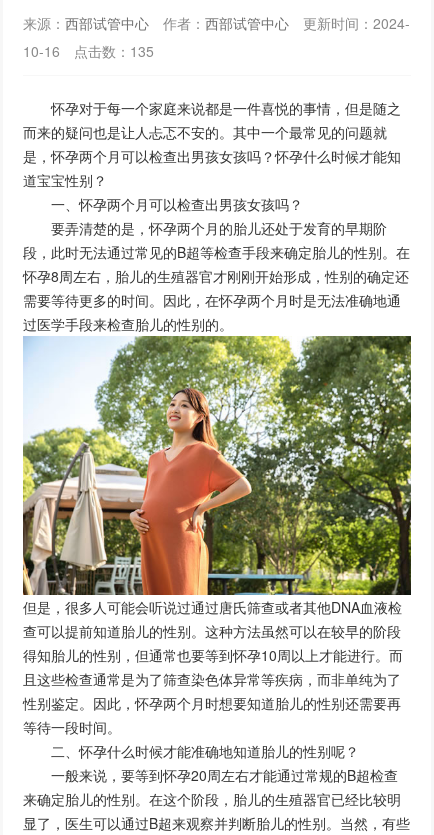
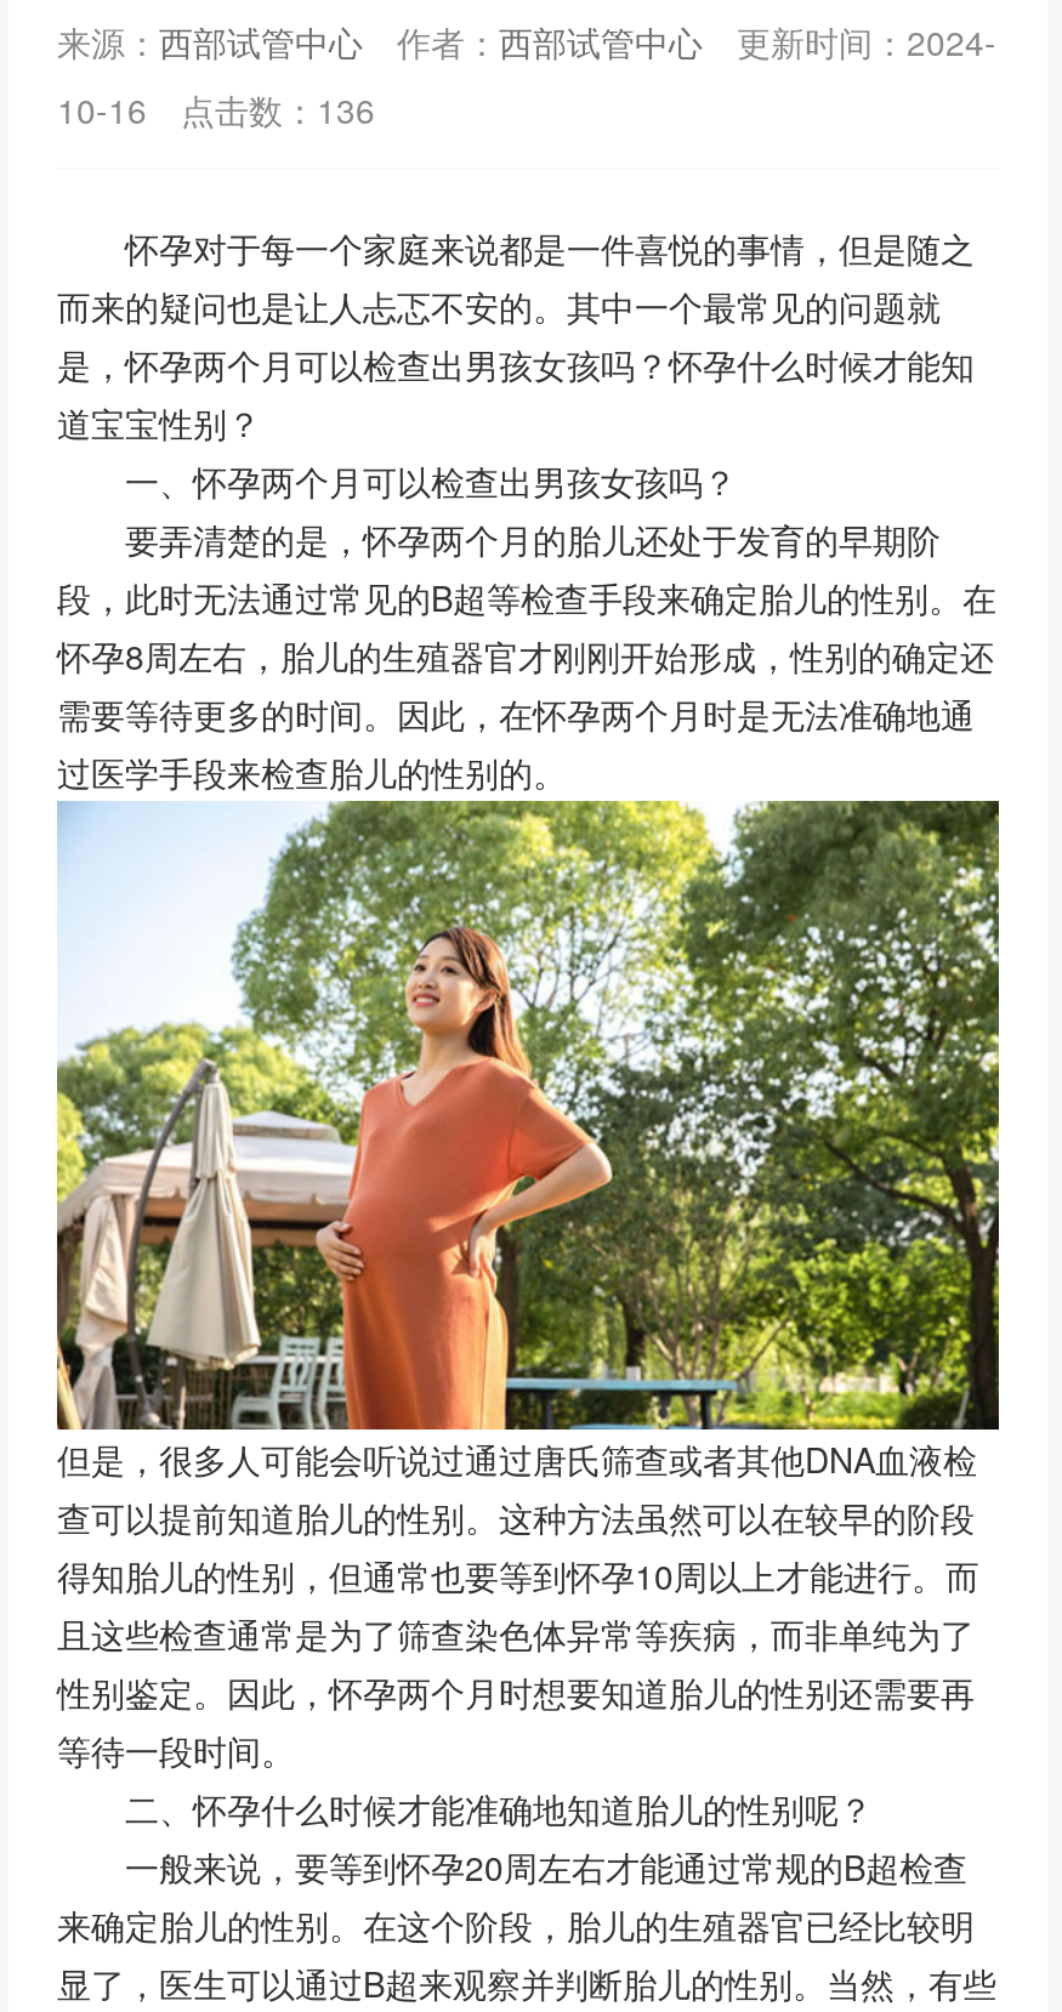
[23,41,154,61] 10-16 点击数：135 -> [57,85,375,133] 10-16 点击数：136

